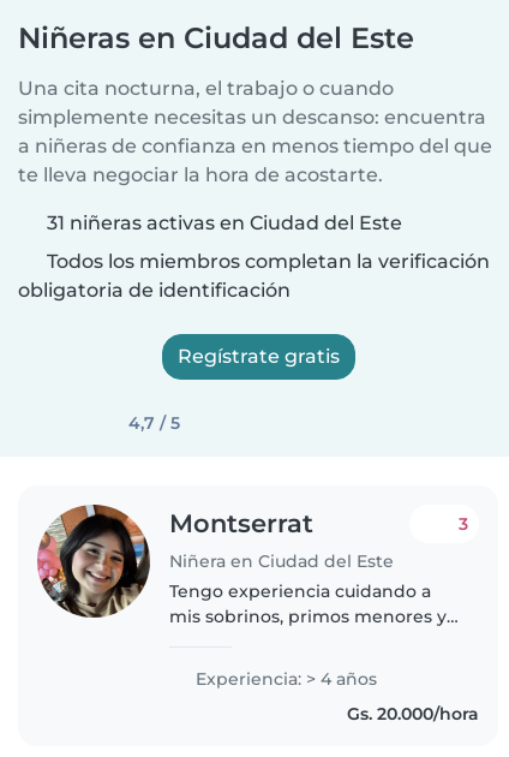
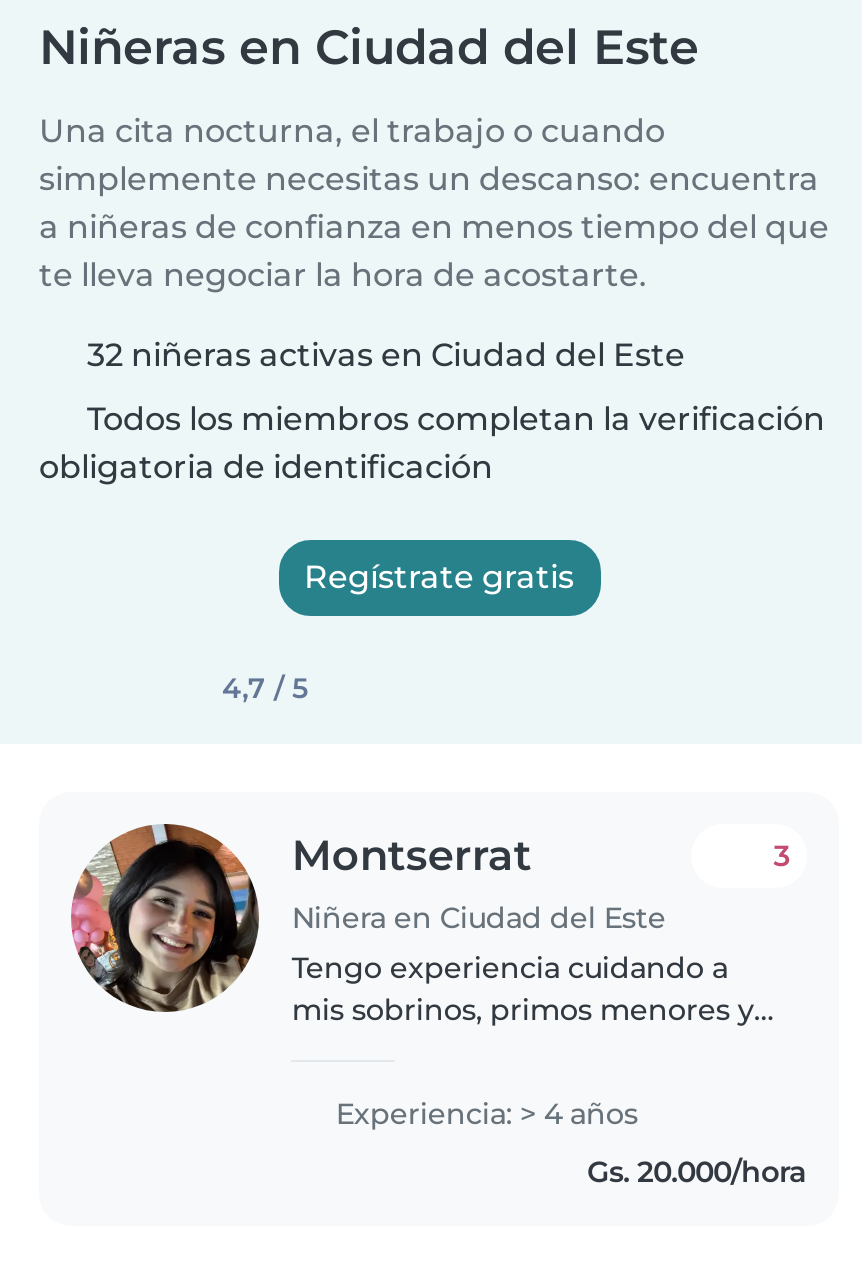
[47,211,402,234] 31 niñeras activas en Ciudad del Este -> [87,336,685,374] 32 niñeras activas en Ciudad del Este

